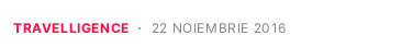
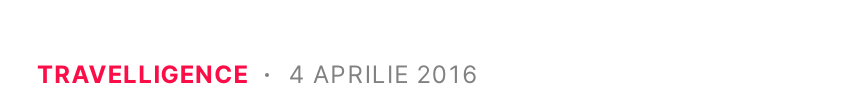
[13,19,287,36] TRAVELLIGENCE 22 NOIEMBRIE 2016 -> [37,59,477,89] TRAVELLIGENCE 4 APRILIE 2016

